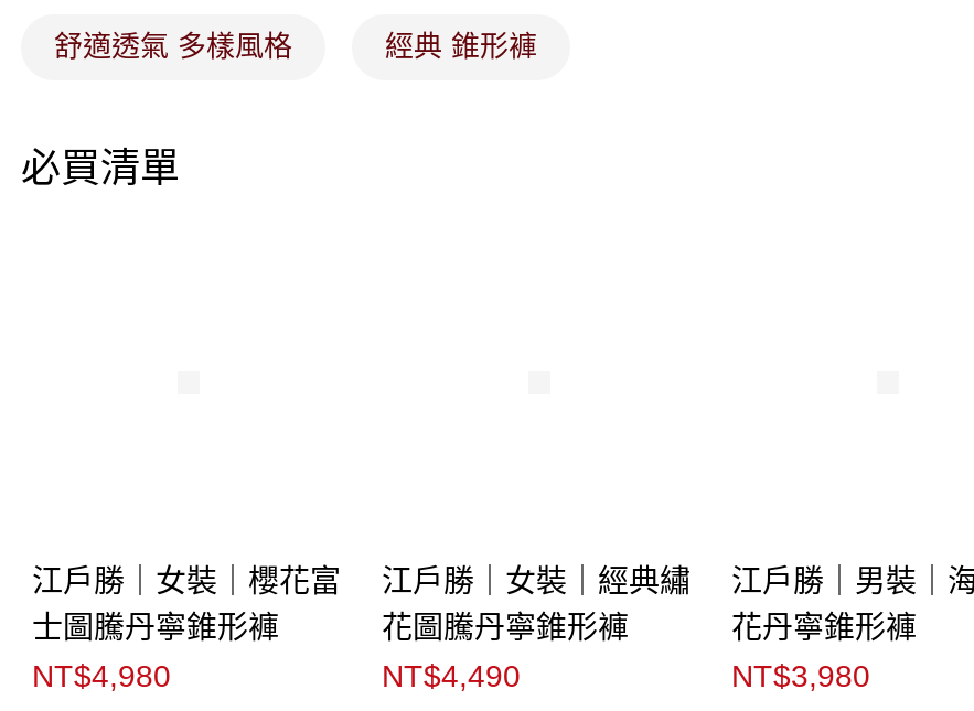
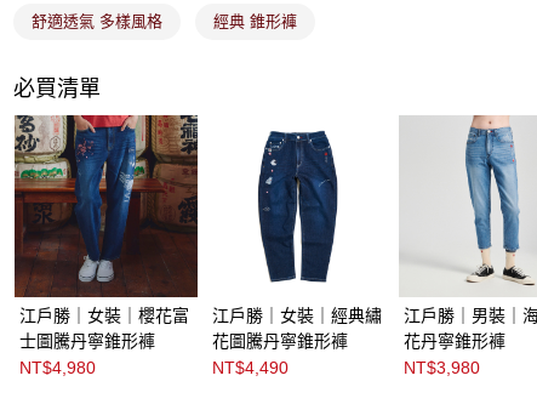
none -> [13,114,199,298] [image]
none -> [257,130,339,284] [image]
none -> [399,114,533,296] [image]

